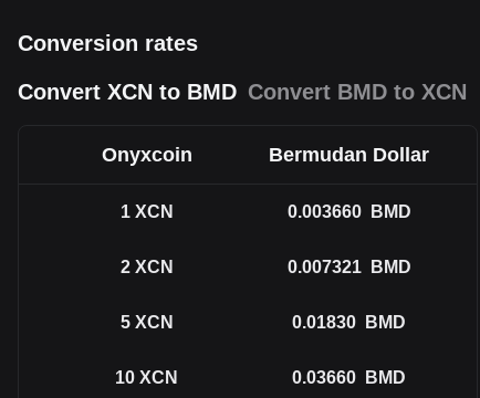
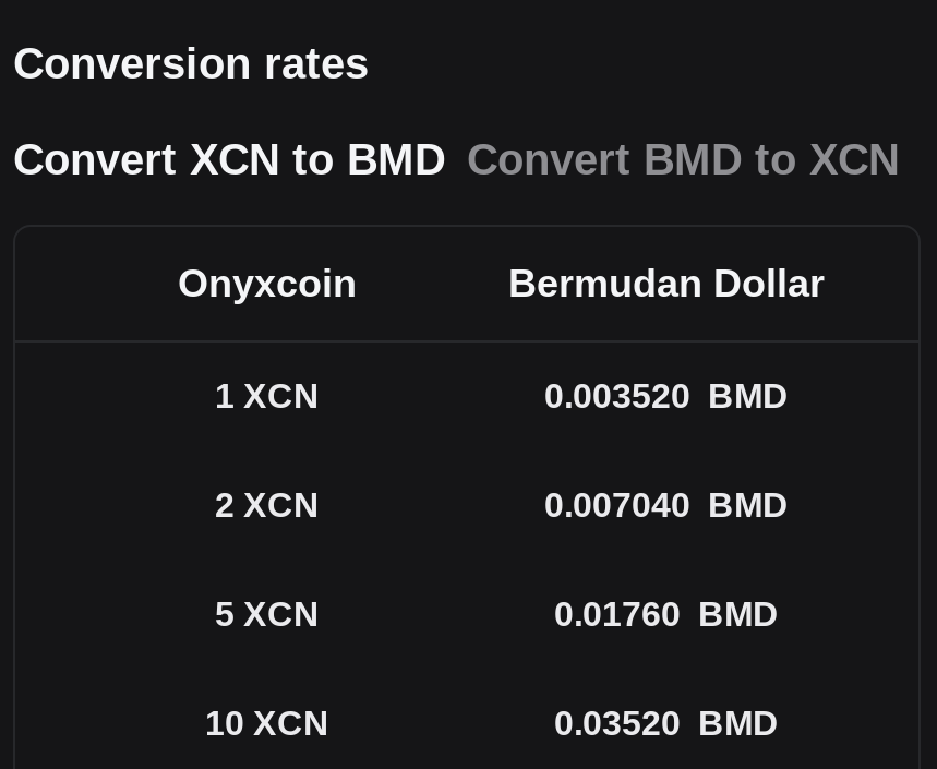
[287,202,411,221] 0.003660 BMD -> [544,377,789,414] 0.003520 BMD
[287,258,411,276] 0.007321 BMD -> [544,486,789,524] 0.007040 BMD
[292,313,406,332] 0.01830 BMD -> [554,596,779,633] 0.01760 BMD
[292,368,406,387] 0.03660 BMD -> [554,705,779,742] 0.03520 BMD

